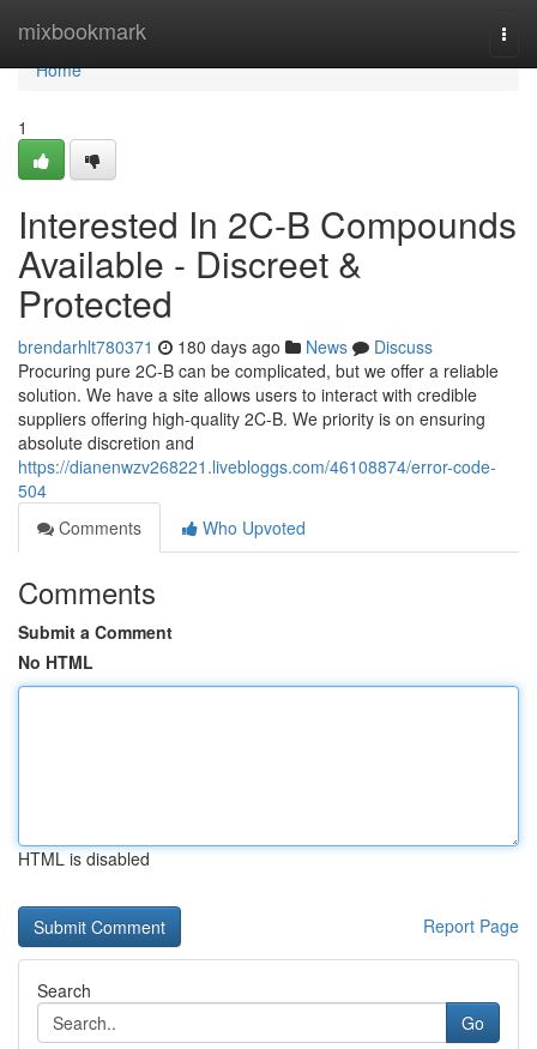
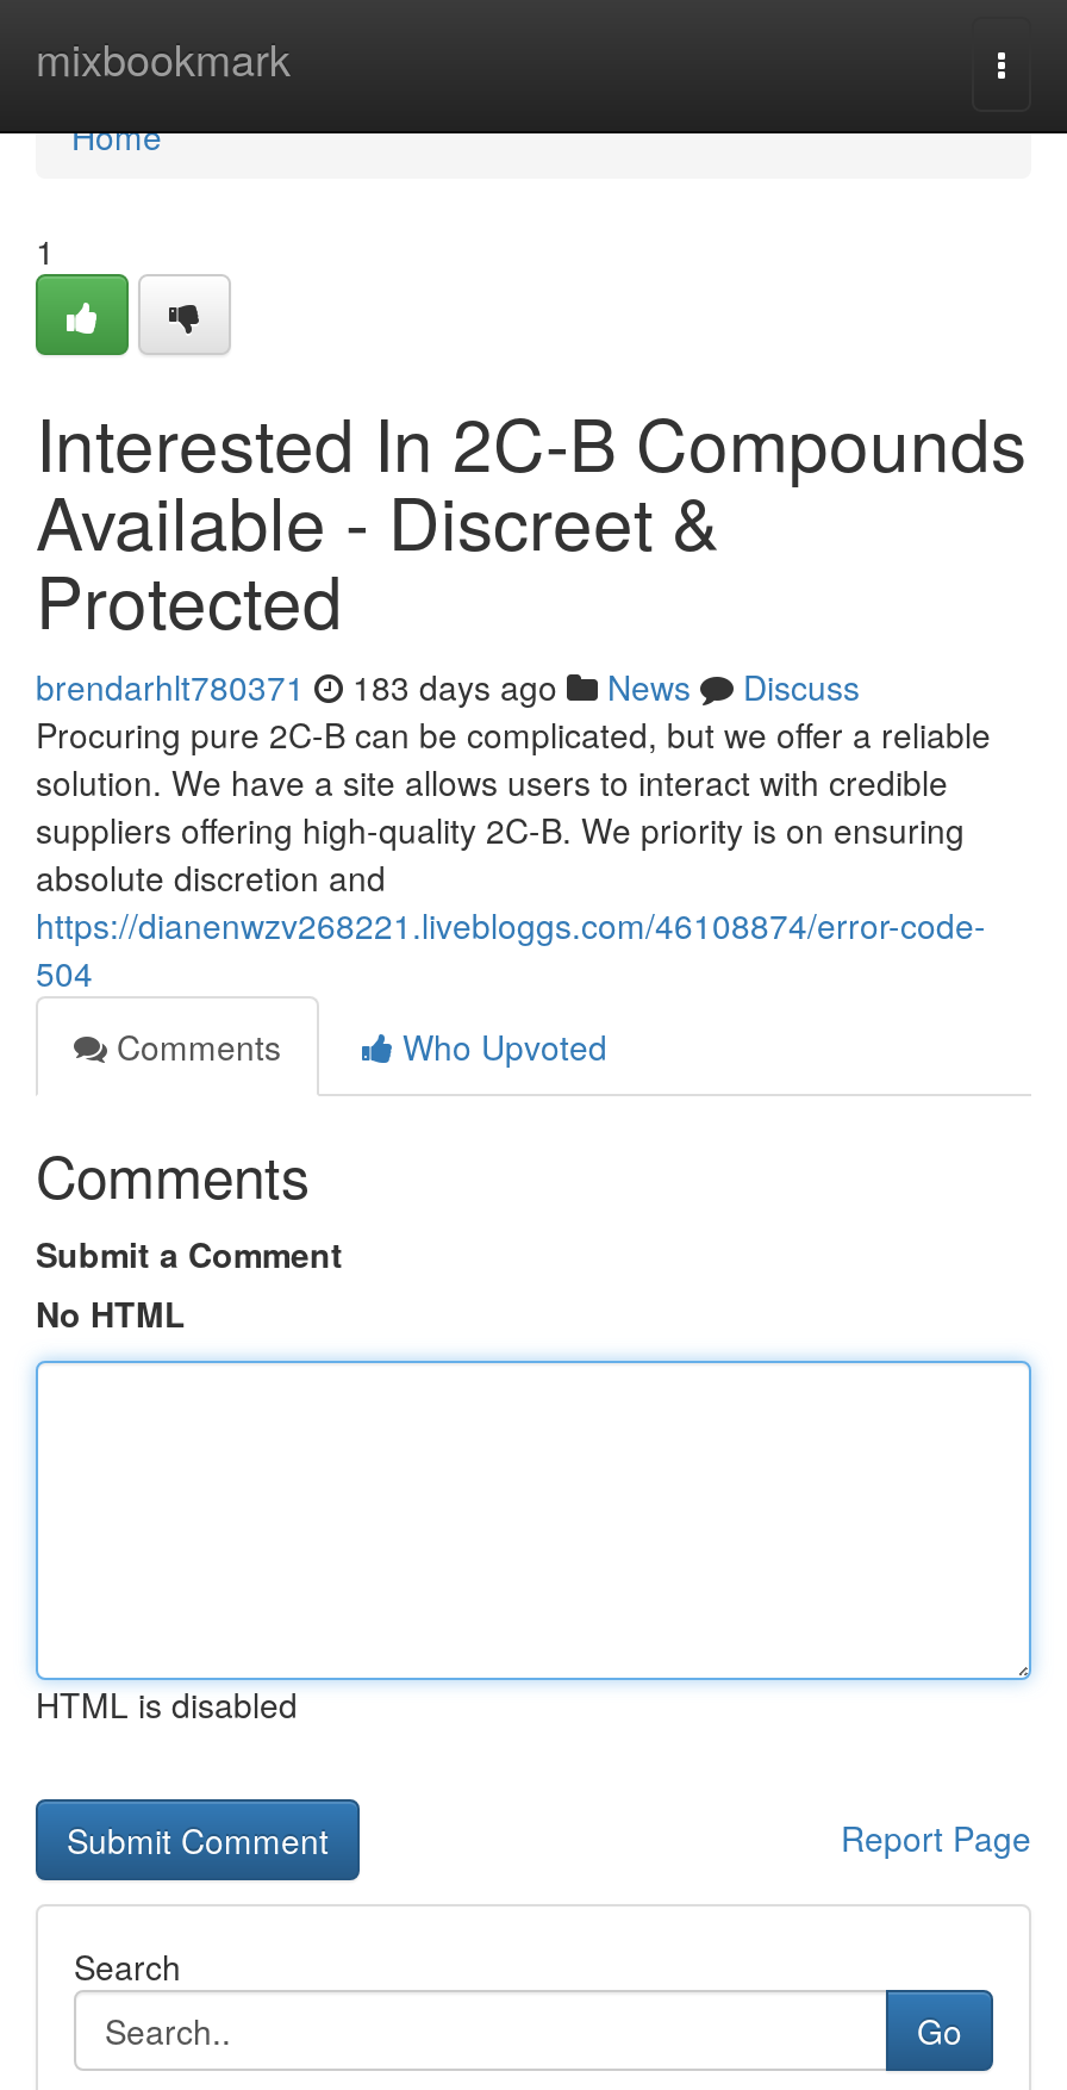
[18,334,433,358] brendarhlt780371 180 days ago News Discuss -> [36,663,860,710] brendarhlt780371 183 days ago News Discuss

